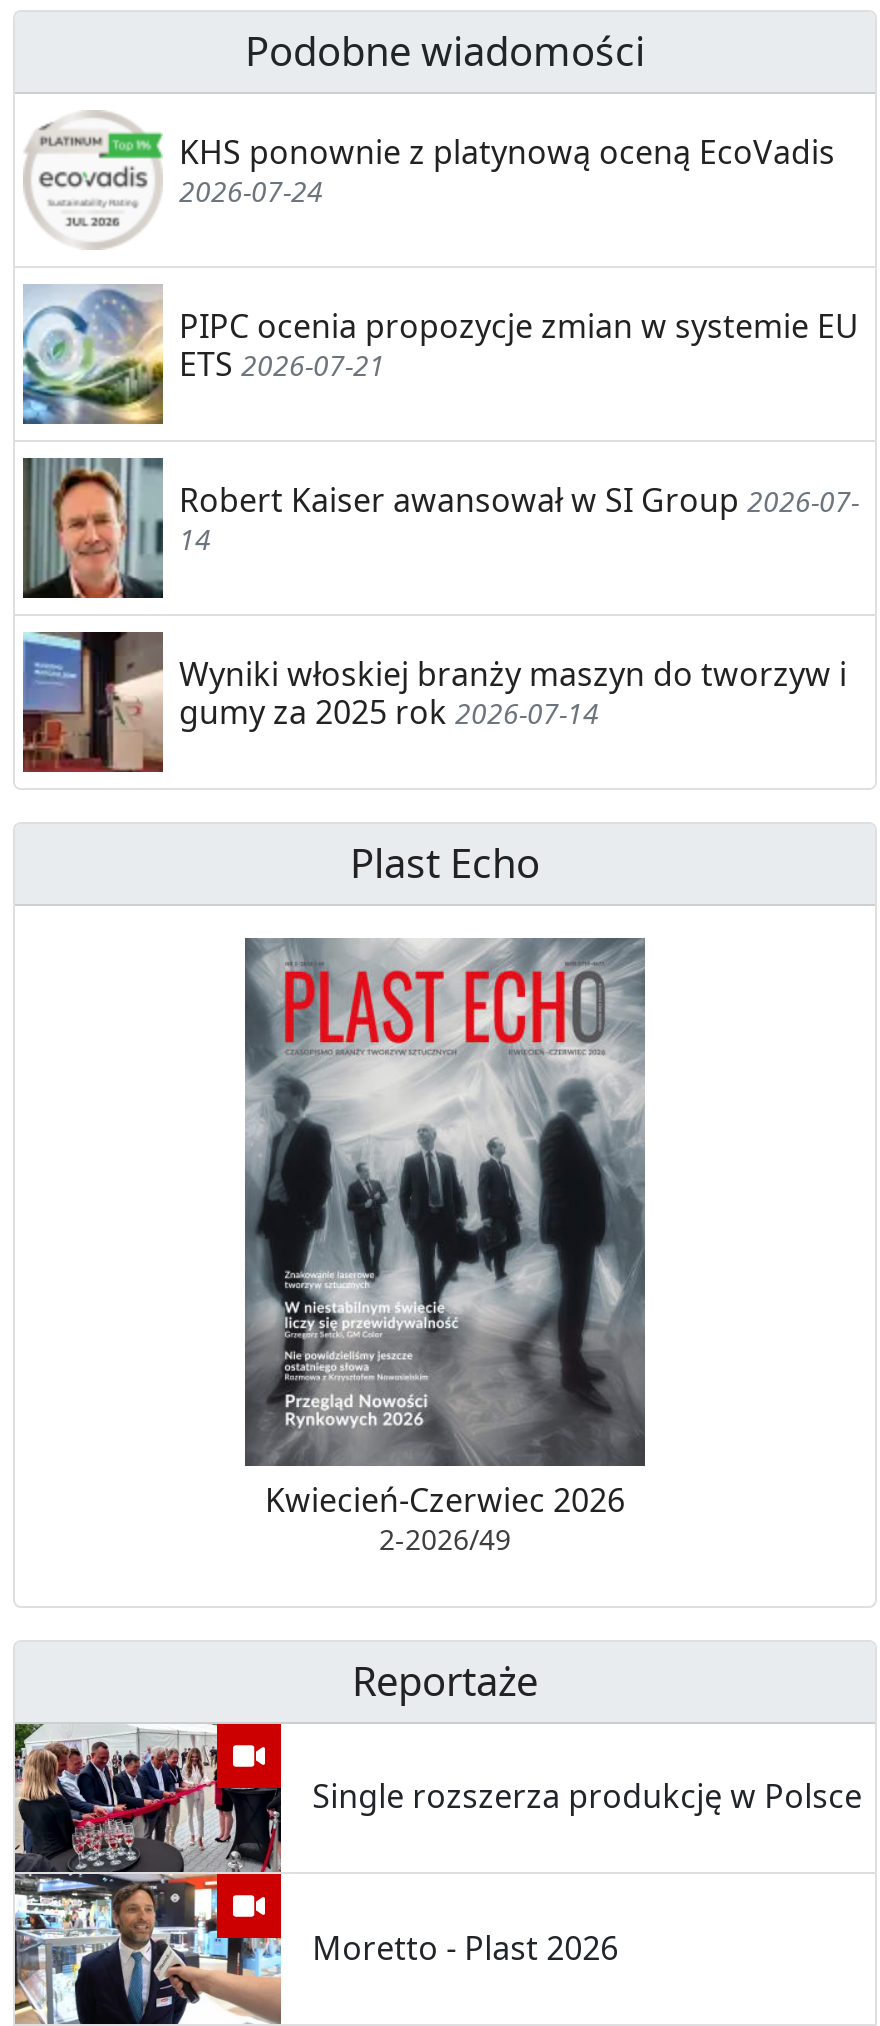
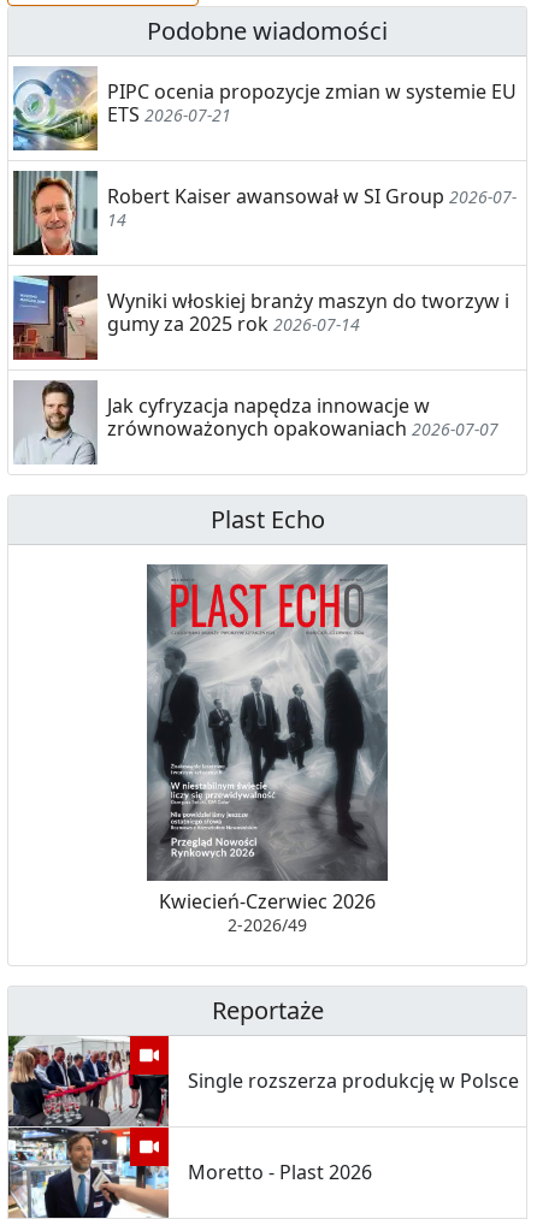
[25,114,835,248] [image] | KHS ponownie z platynową oceną EcoVadis | 2026-07-24 -> none
moved [19,282,859,734] -> [11,65,517,337]: [image] | PIPC ocenia propozycje zmian w systemie EU | ETS 2026-07-21 | Robert Kaiser awansował w SI Group 2026-07- | 14 | Wyniki włoskiej branży maszyn do tworzyw i | gumy za 2025 rok 2026-07-14
none -> [13,380,498,464] [image] | Jak cyfryzacja napędza innowacje w | zrównoważonych opakowaniach 2026-07-07

